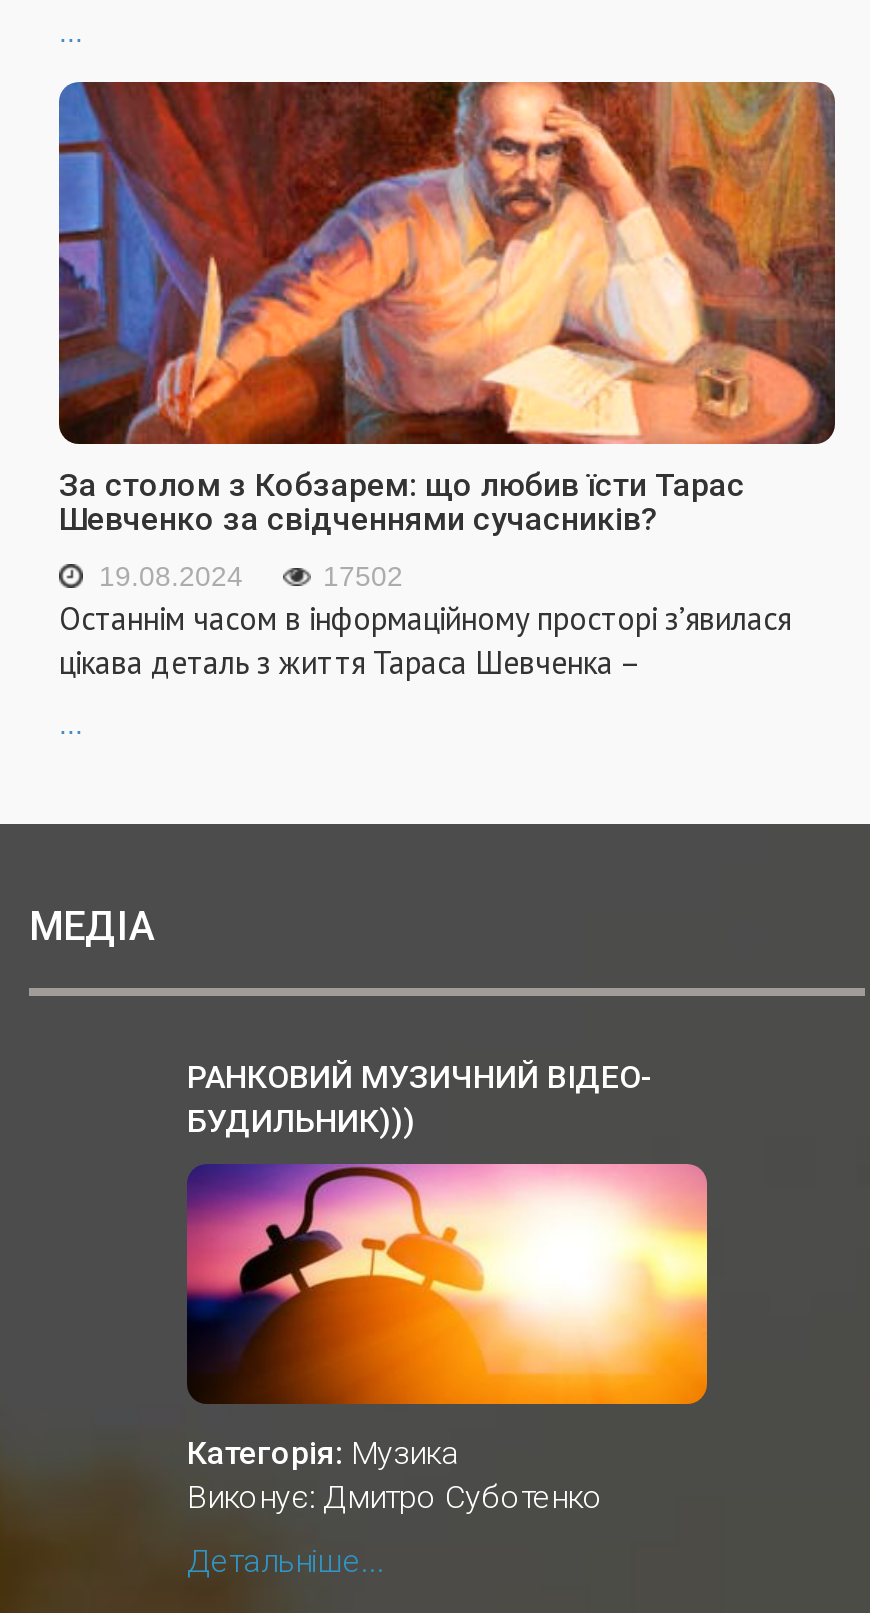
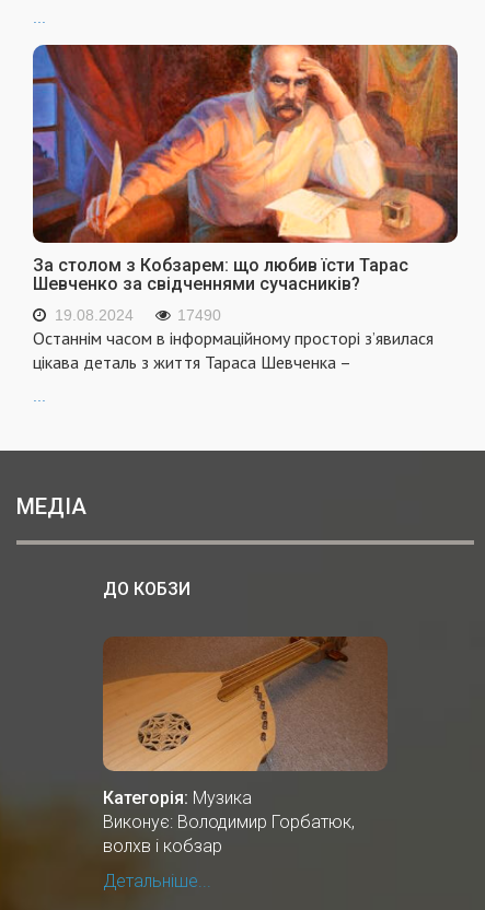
[323,559,403,591] 17502 -> [177,306,221,323] 17490
[187,1057,653,1139] РАНКОВИЙ МУЗИЧНИЙ ВІДЕО- | БУДИЛЬНИК))) -> [103,578,190,599] ДО КОБЗИ
[187,1162,709,1517] [image] | Виконує: Дмитро Суботенко -> [102,637,388,856] [image] | Виконує: Володимир Горбатюк, | волхв і кобзар

